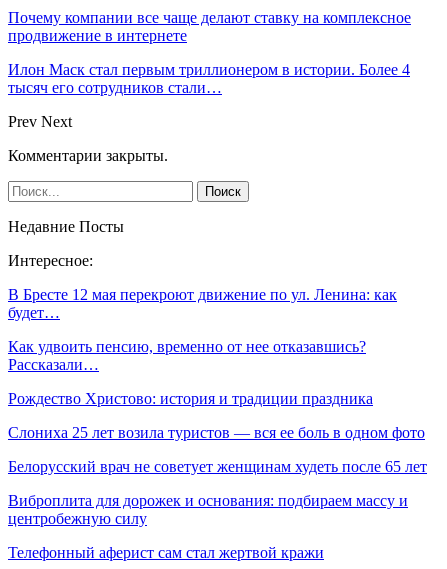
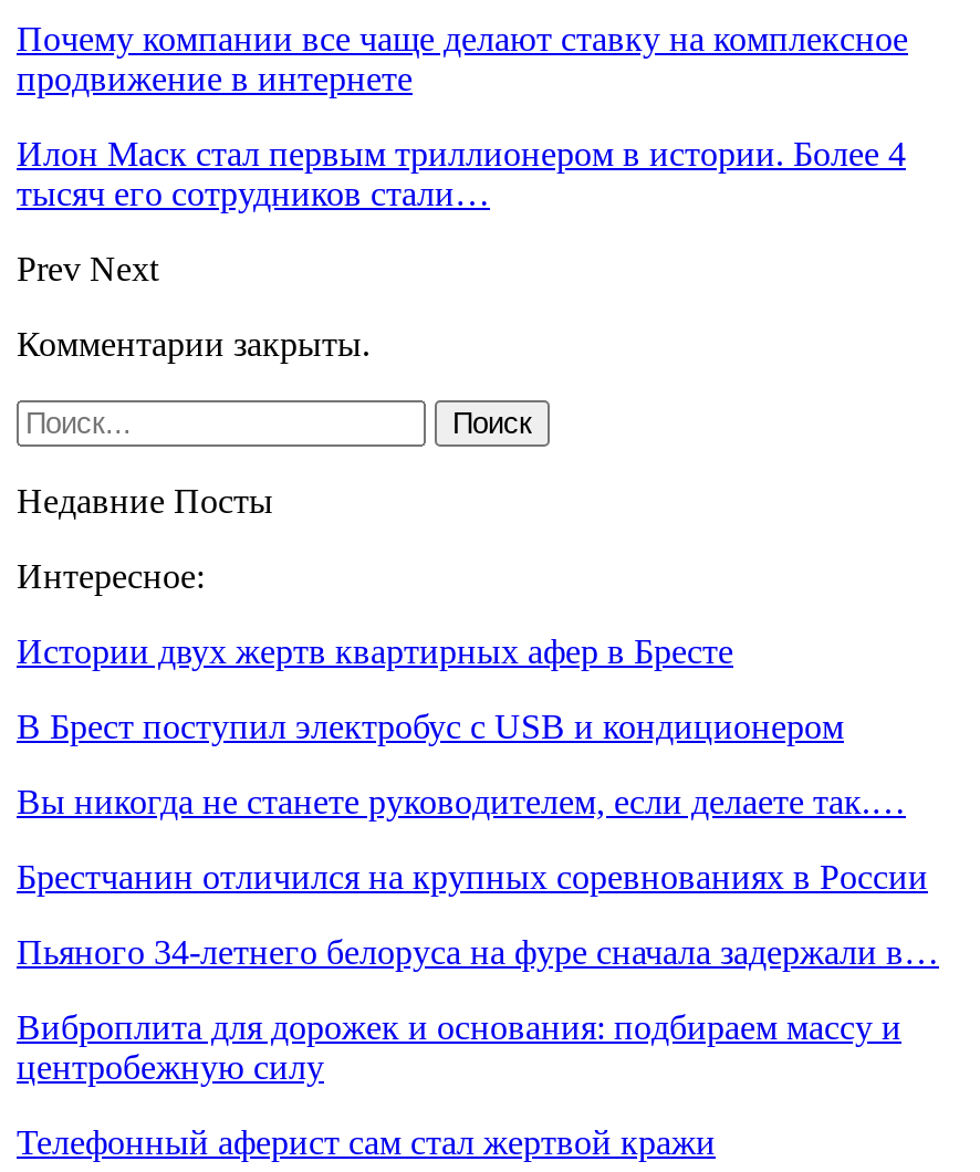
[8,286,397,321] В Бресте 12 мая перекроют движение по ул. Ленина: как | будет… -> [17,632,733,670] Истории двух жертв квартирных афер в Бресте
[8,338,366,373] Как удвоить пенсию, временно от нее отказавшись? | Рассказали… -> [17,707,844,745] В Брест поступил электробус с USB и кондиционером
[8,390,373,407] Рождество Христово: история и традиции праздника -> [17,782,906,820] Вы никогда не станете руководителем, если делаете так.…
[8,424,425,441] Слониха 25 лет возила туристов — вся ее боль в одном фото -> [17,858,928,895] Брестчанин отличился на крупных соревнованиях в России
[8,458,427,475] Белорусский врач не советует женщинам худеть после 65 лет -> [17,933,939,970] Пьяного 34-летнего белоруса на фуре сначала задержали в…

